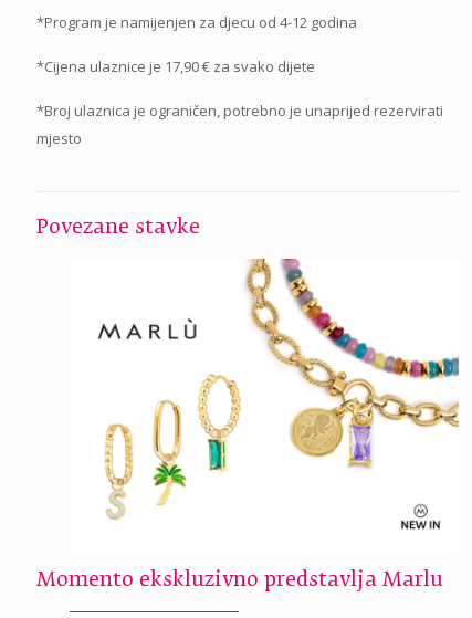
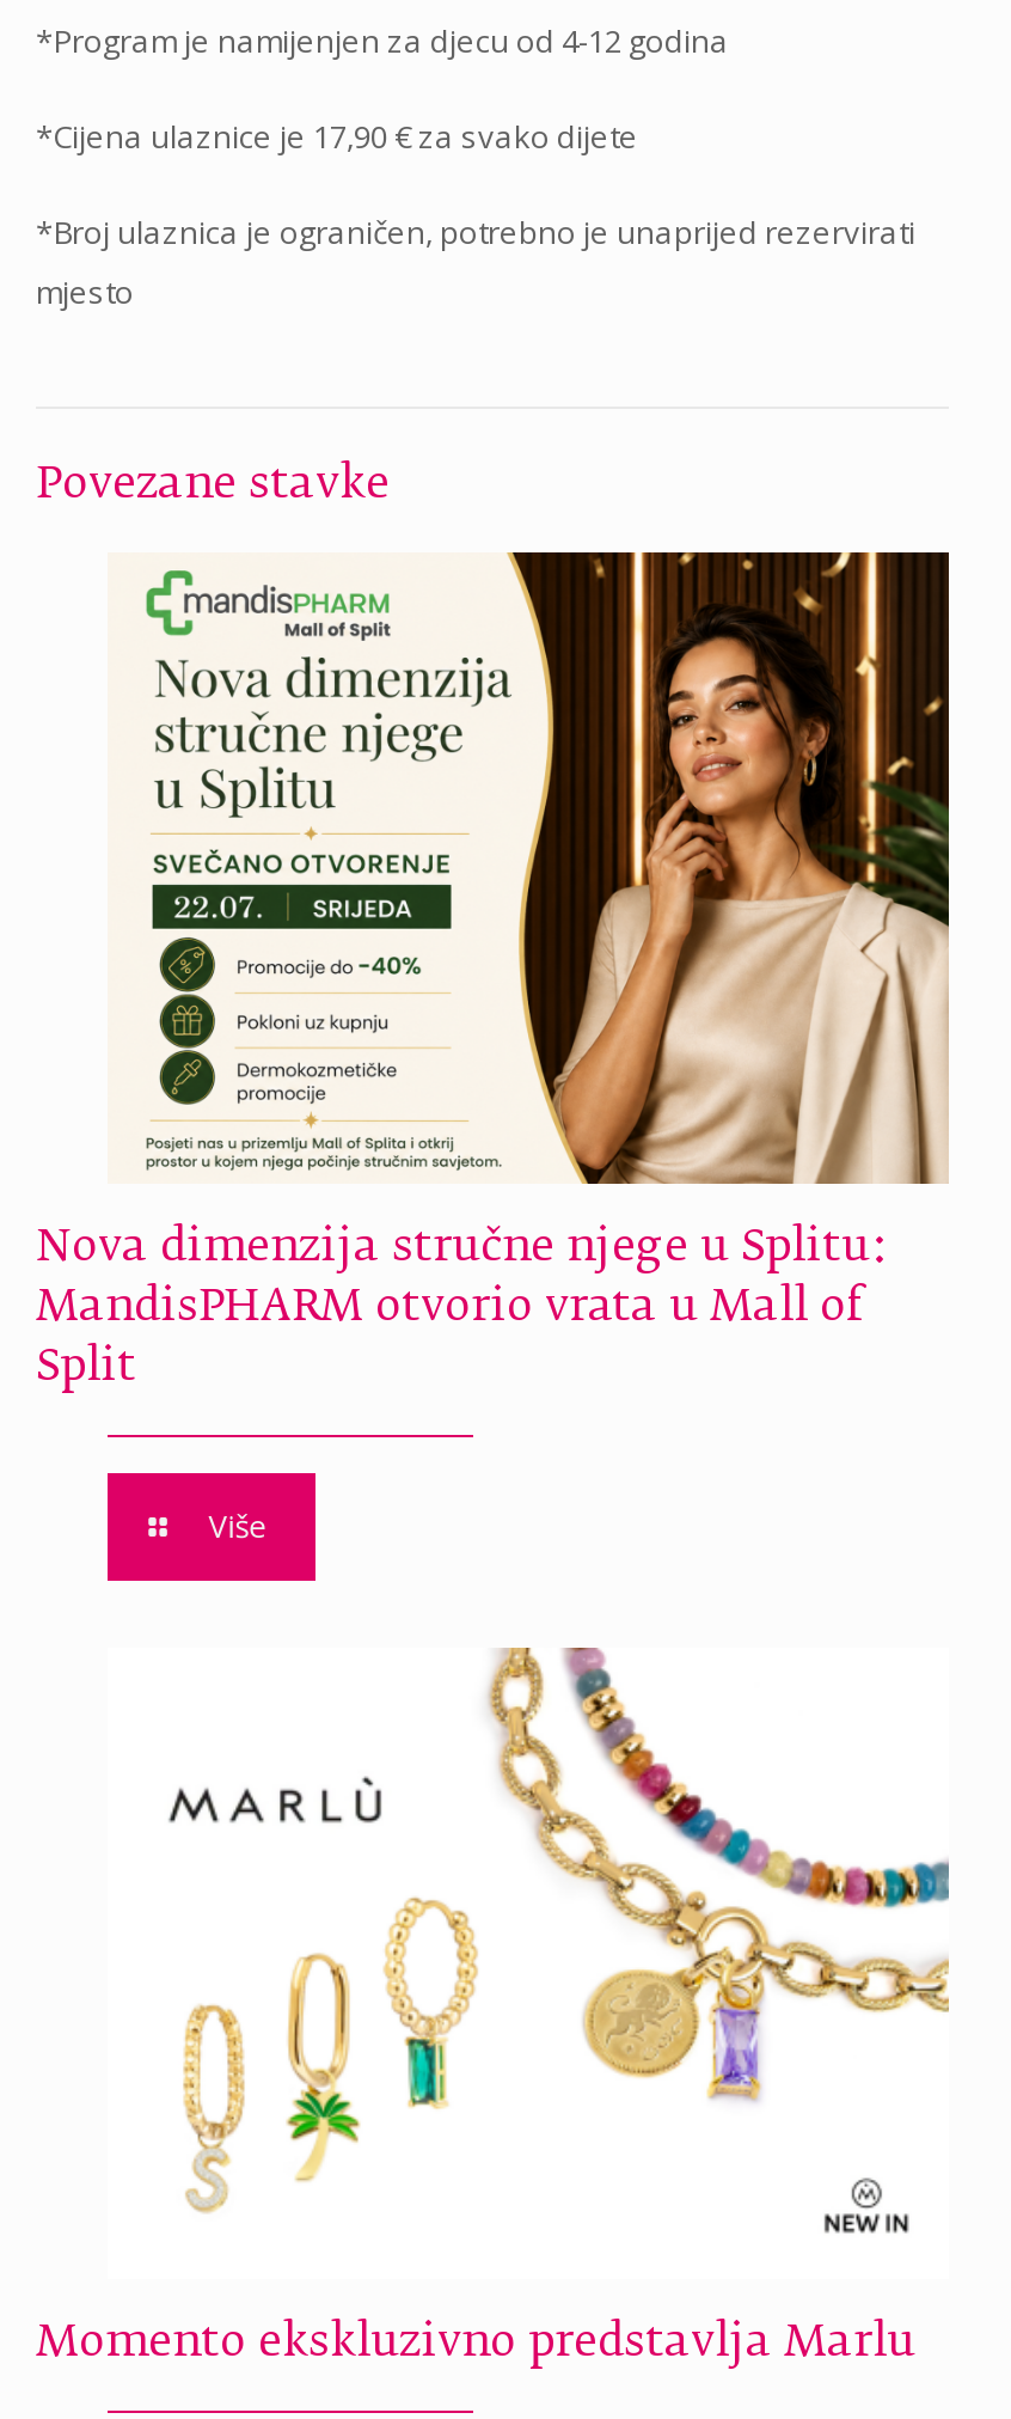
none -> [36,550,951,1389] [image] | Nova dimenzija stručne njege u Splitu: | MandisPHARM otvorio vrata u Mall of | Split
none -> [208,1504,268,1547] Više

